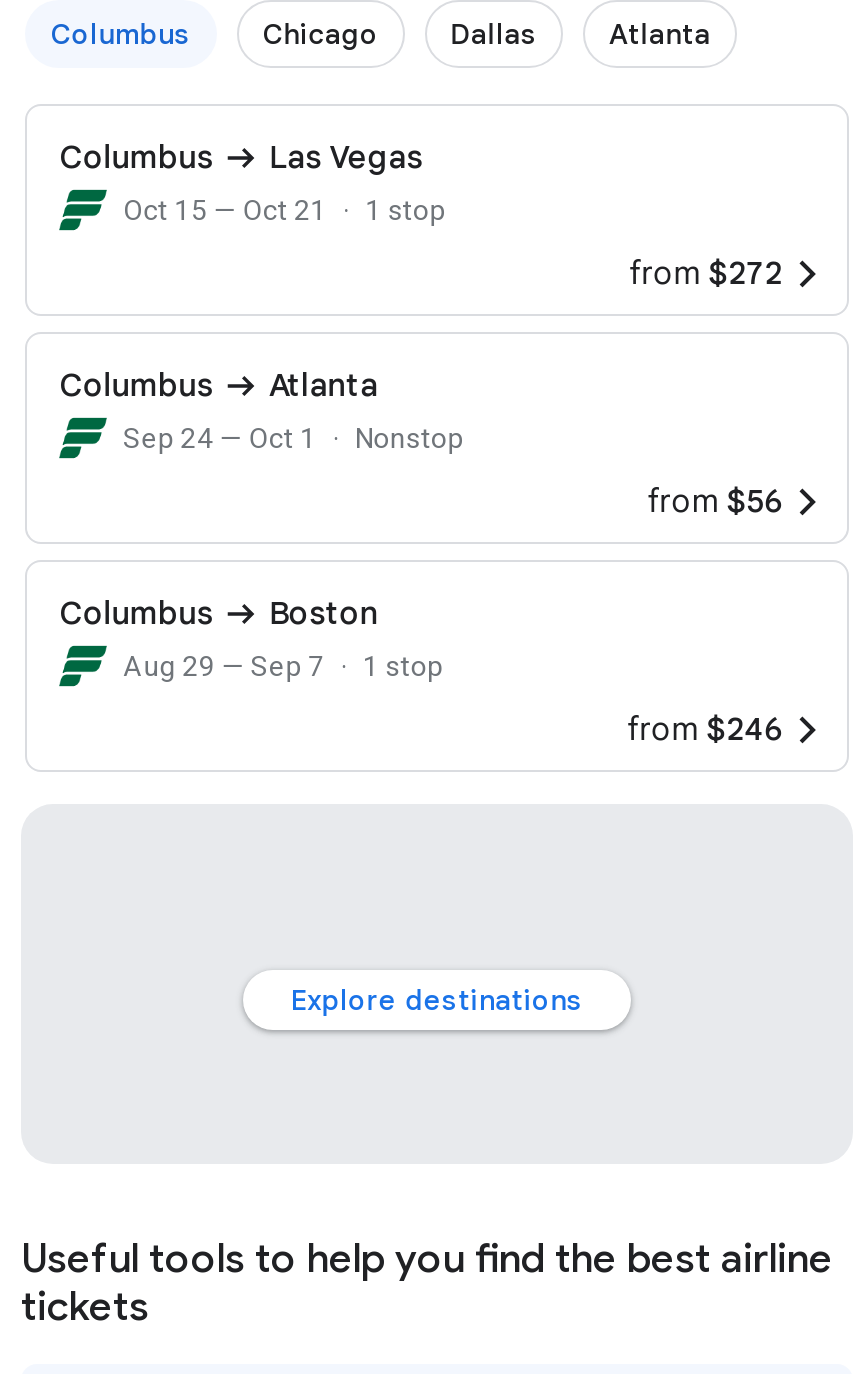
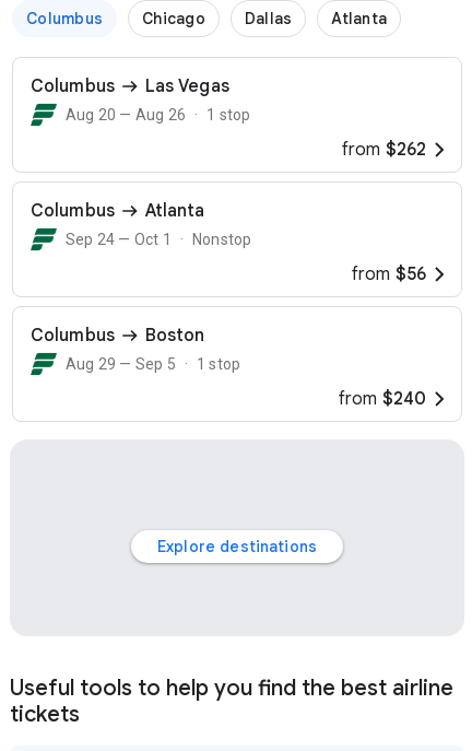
[123,194,446,226] Oct 15 — Oct 21 1 stop -> [66,106,251,124] Aug 20 — Aug 26 1 stop
[629,254,783,294] from $272 -> [342,139,426,161] from $262
[123,650,443,682] Aug 29 — Sep 7 1 stop -> [66,355,241,373] Aug 29 — Sep 5 1 stop
[627,710,783,750] from $246 -> [339,388,426,410] from $240

